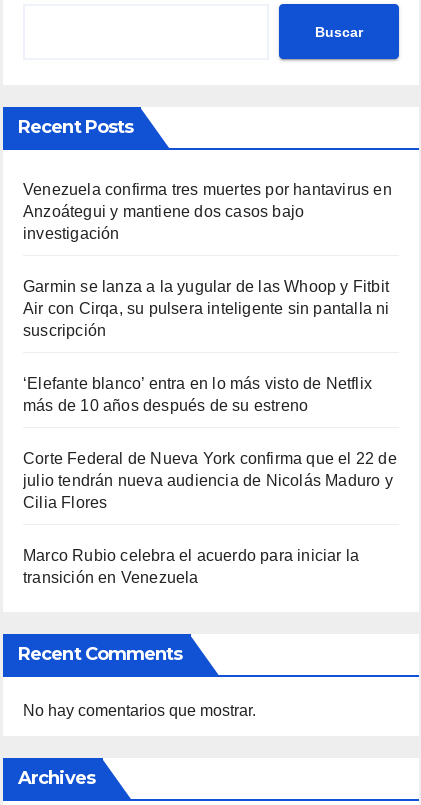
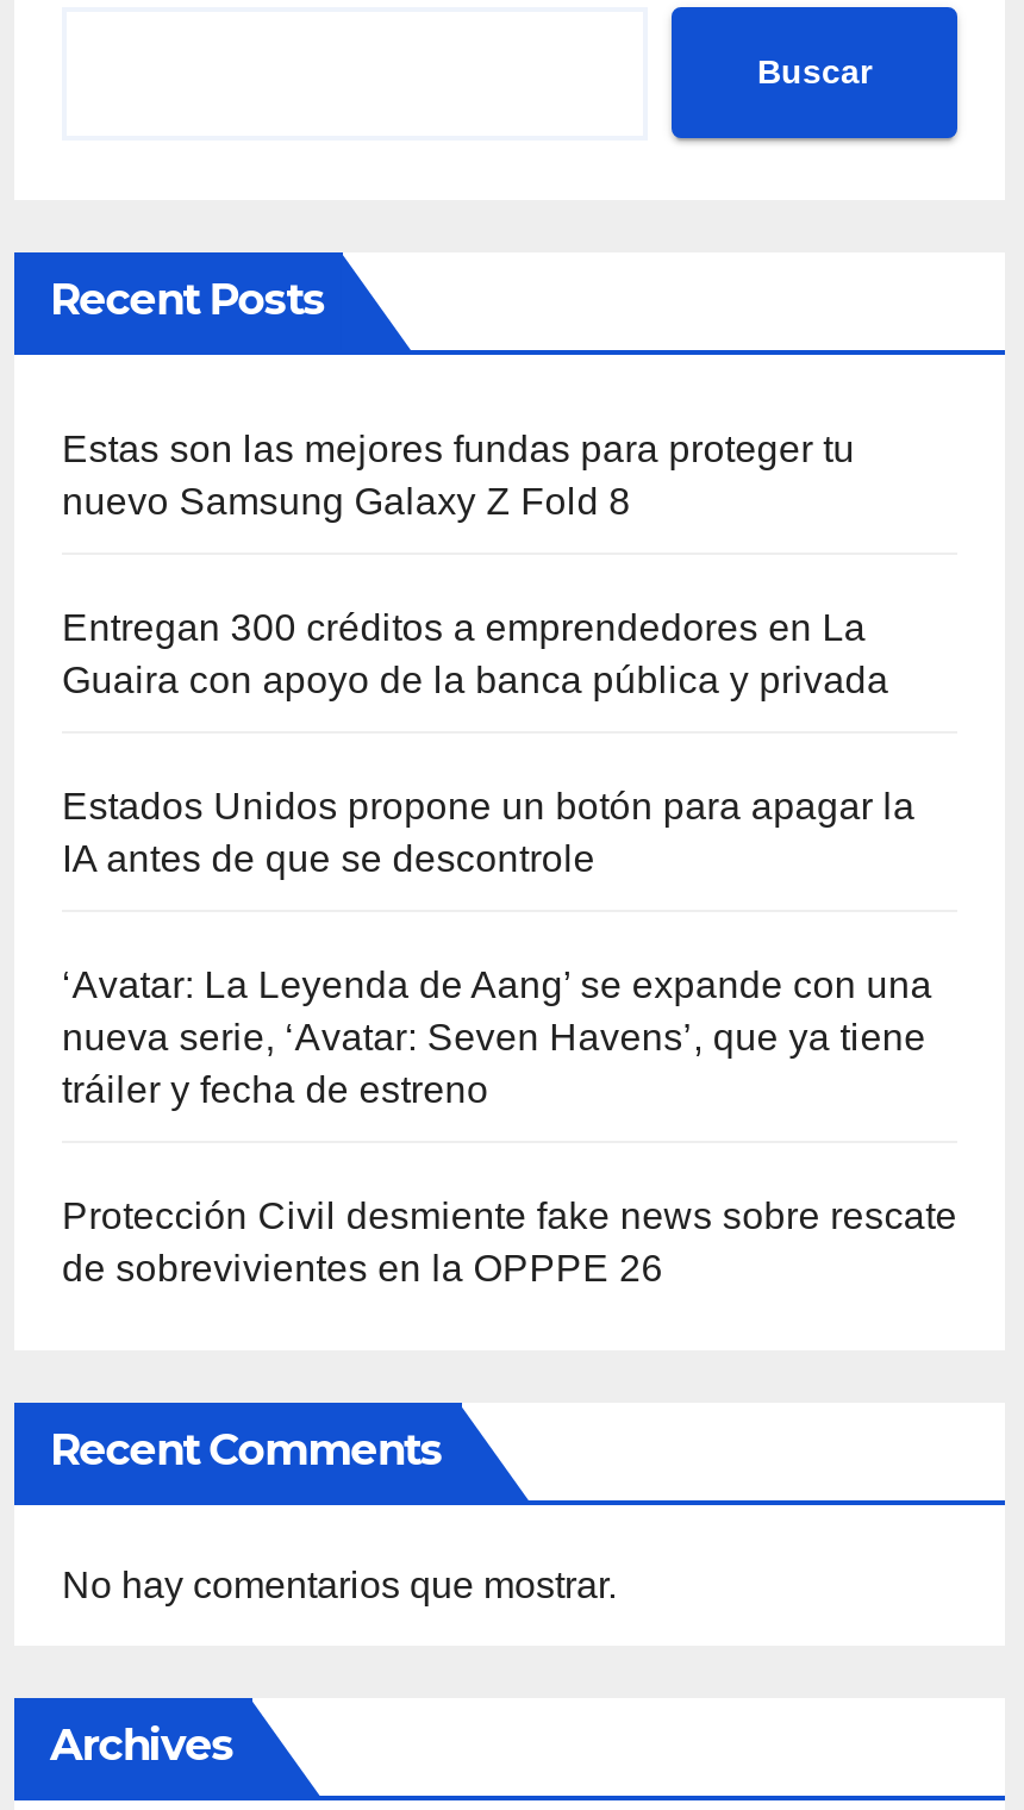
[23,181,392,242] Venezuela confirma tres muertes por hantavirus en | Anzoátegui y mantiene dos casos bajo | investigación -> [62,428,855,521] Estas son las mejores fundas para proteger tu | nuevo Samsung Galaxy Z Fold 8
[23,278,390,339] Garmin se lanza a la yugular de las Whoop y Fitbit | Air con Cirqa, su pulsera inteligente sin pantalla ni | suscripción -> [62,607,889,700] Entregan 300 créditos a emprendedores en La | Guaira con apoyo de la banca pública y privada
[23,375,372,414] ‘Elefante blanco’ entra en lo más visto de Netflix | más de 10 años después de su estreno -> [62,786,915,879] Estados Unidos propone un botón para apagar la | IA antes de que se descontrole
[23,450,397,511] Corte Federal de Nueva York confirma que el 22 de | julio tendrán nueva audiencia de Nicolás Maduro y | Cilia Flores -> [62,964,932,1110] ‘Avatar: La Leyenda de Aang’ se expande con una | nueva serie, ‘Avatar: Seven Havens’, que ya tiene | tráiler y fecha de estreno
[23,547,359,586] Marco Rubio celebra el acuerdo para iniciar la | transición en Venezuela -> [62,1195,957,1288] Protección Civil desmiente fake news sobre rescate | de sobrevivientes en la OPPPE 26

